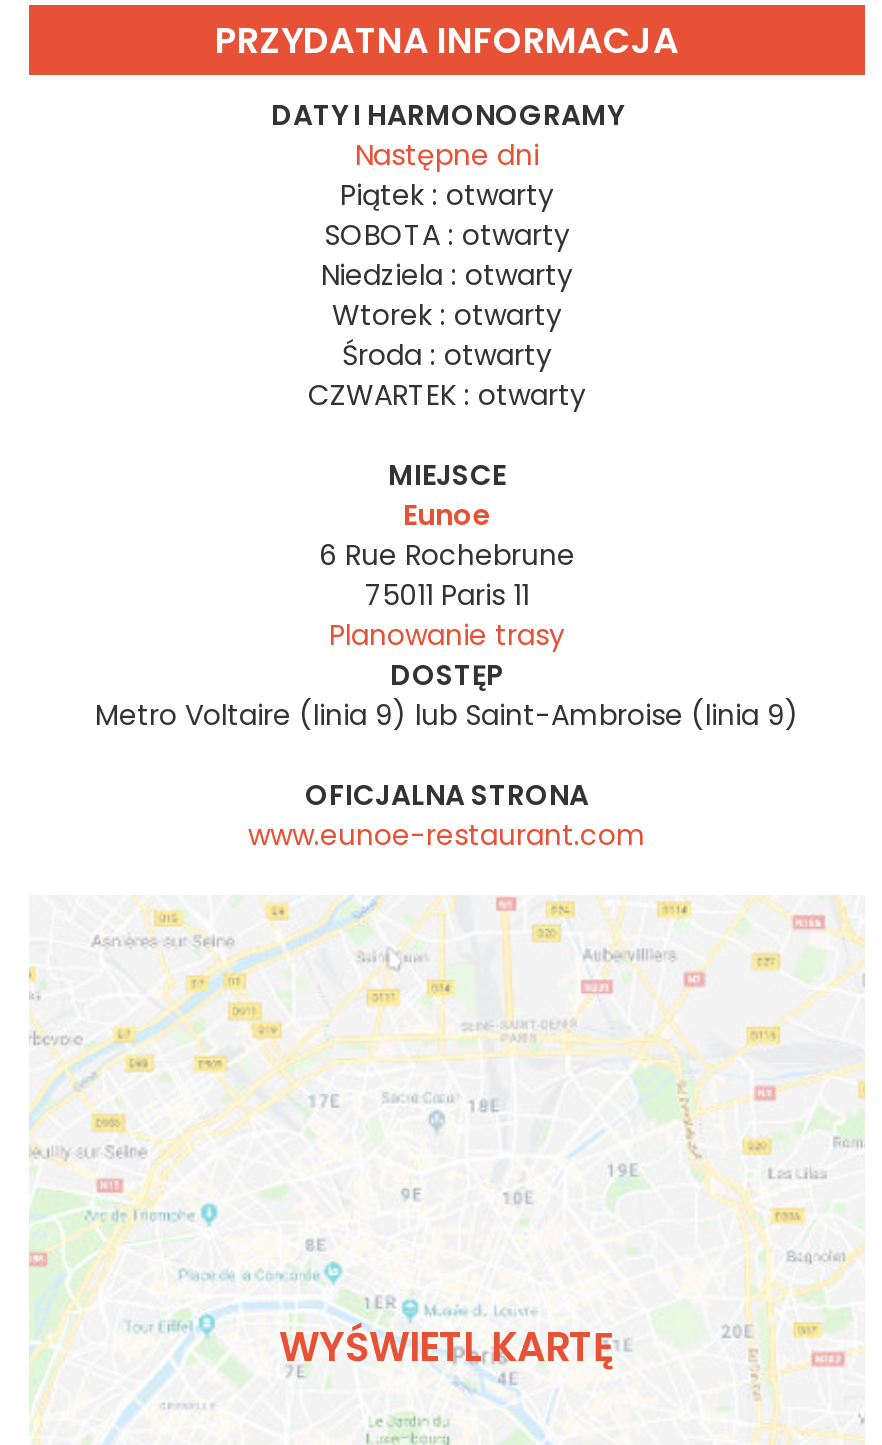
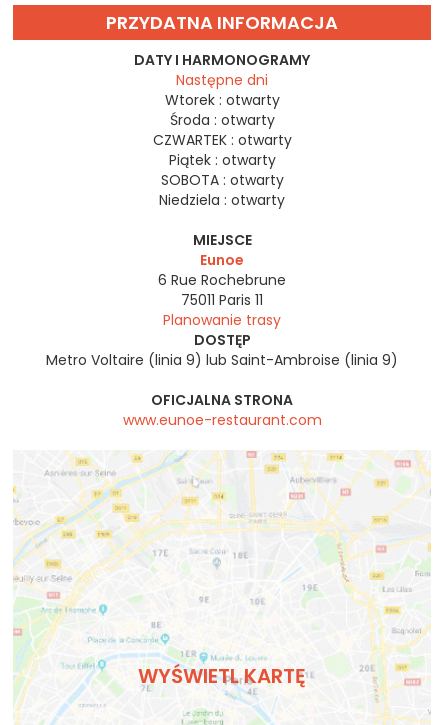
moved [321,175,573,295] -> [159,150,285,210]: Piątek : otwarty | SOBOTA : otwarty | Niedziela : otwarty
moved [308,295,586,415] -> [152,90,291,150]: Wtorek : otwarty | Środa : otwarty | CZWARTEK : otwarty

